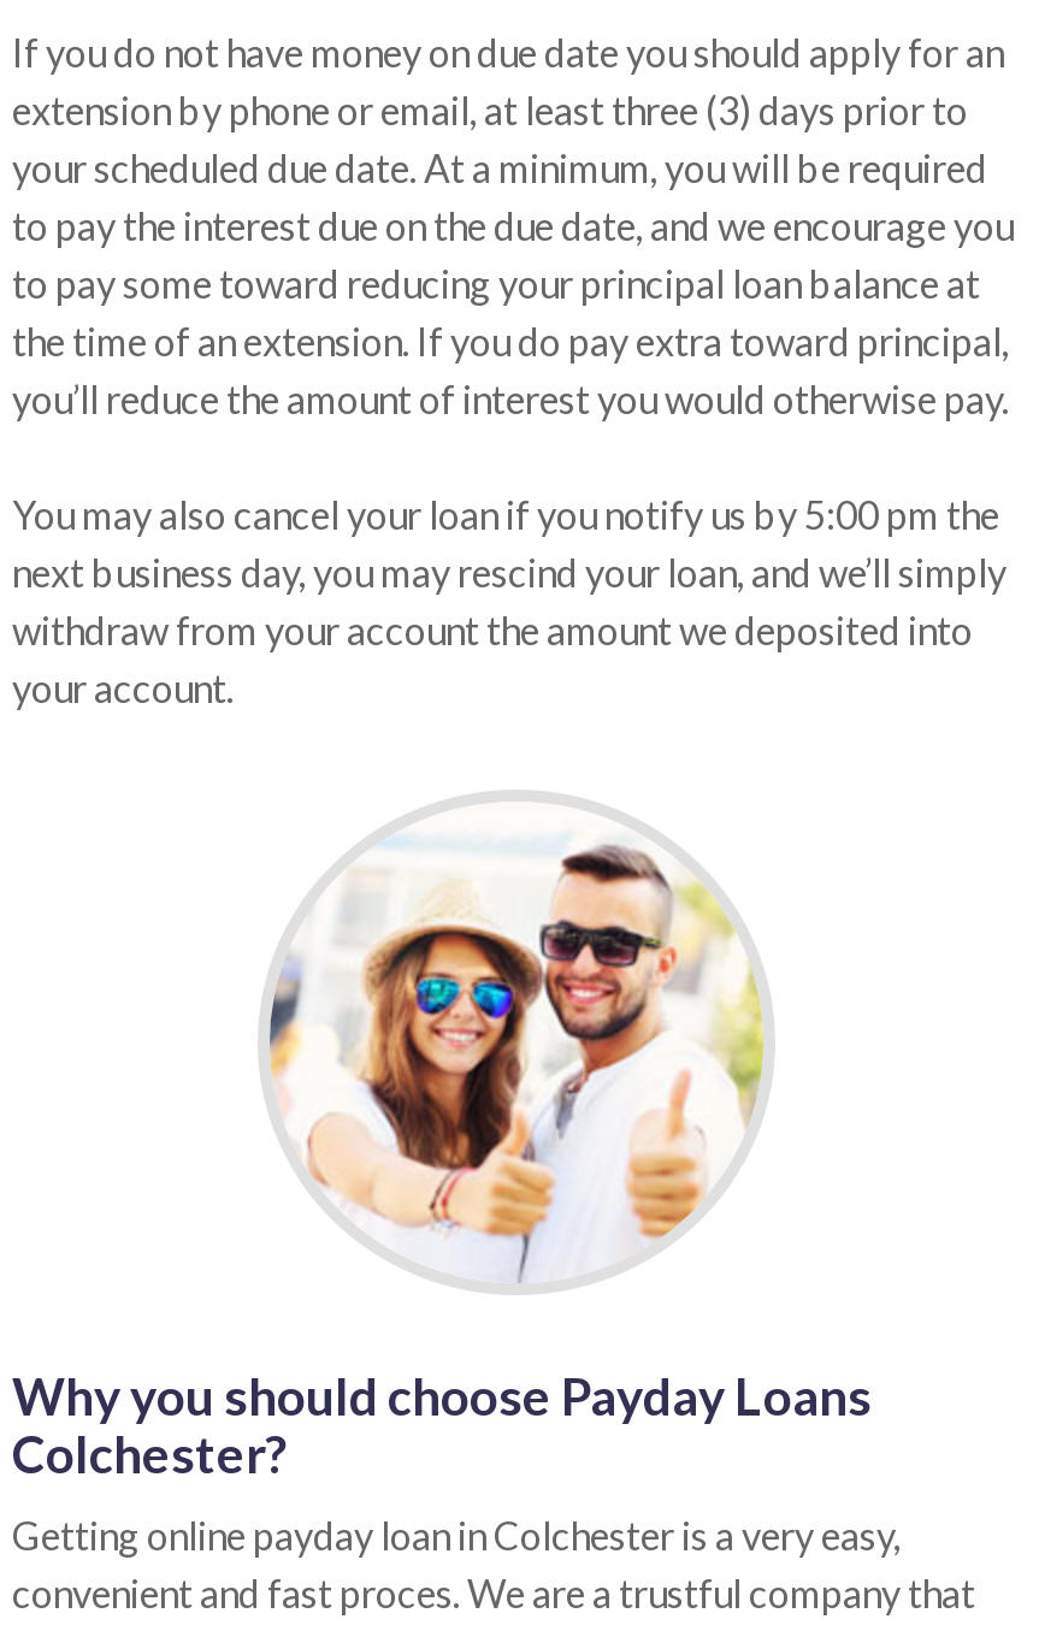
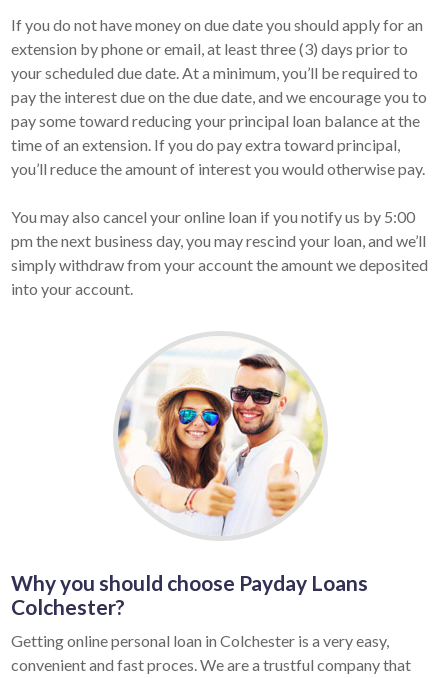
[12,144,1014,364] your scheduled due date. At a minimum, you will be required | to pay the interest due on the due date, and we encourage you | to pay some toward reducing your principal loan balance at | the time of an extension. If you do pay extra toward principal, -> [11,63,427,154] your scheduled due date. At a minimum, you’ll be required to | pay the interest due on the due date, and we encourage you to | pay some toward reducing your principal loan balance at the | time of an extension. If you do pay extra toward principal,
[12,491,1006,710] You may also cancel your loan if you notify us by 5:00 pm the | next business day, you may rescind your loan, and we’ll simply | withdraw from your account the amount we deposited into | your account. -> [11,207,428,298] You may also cancel your online loan if you notify us by 5:00 | pm the next business day, you may rescind your loan, and we’ll | simply withdraw from your account the amount we deposited | into your account.
[12,1512,901,1558] Getting online payday loan in Colchester is a very easy, -> [11,631,389,650] Getting online personal loan in Colchester is a very easy,

